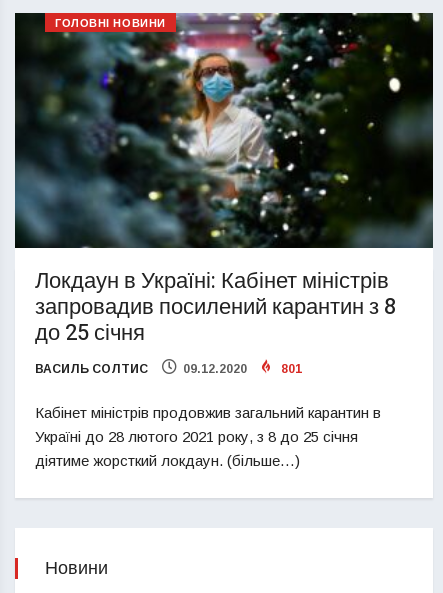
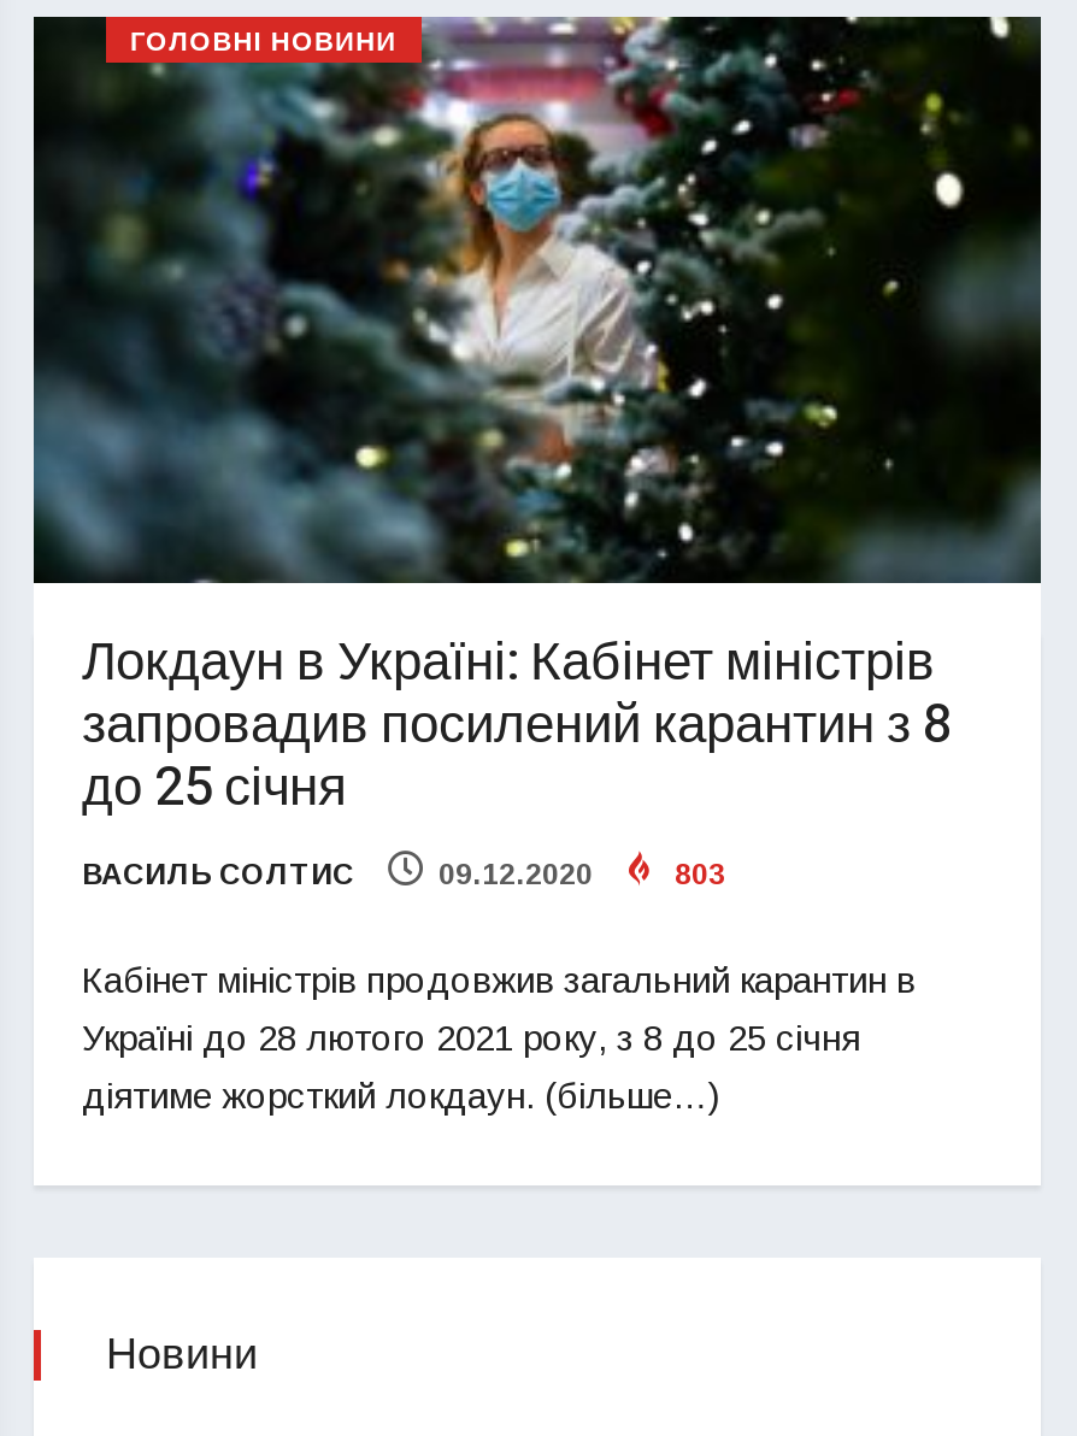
[278,362,302,376] 801 -> [667,859,725,892] 803

